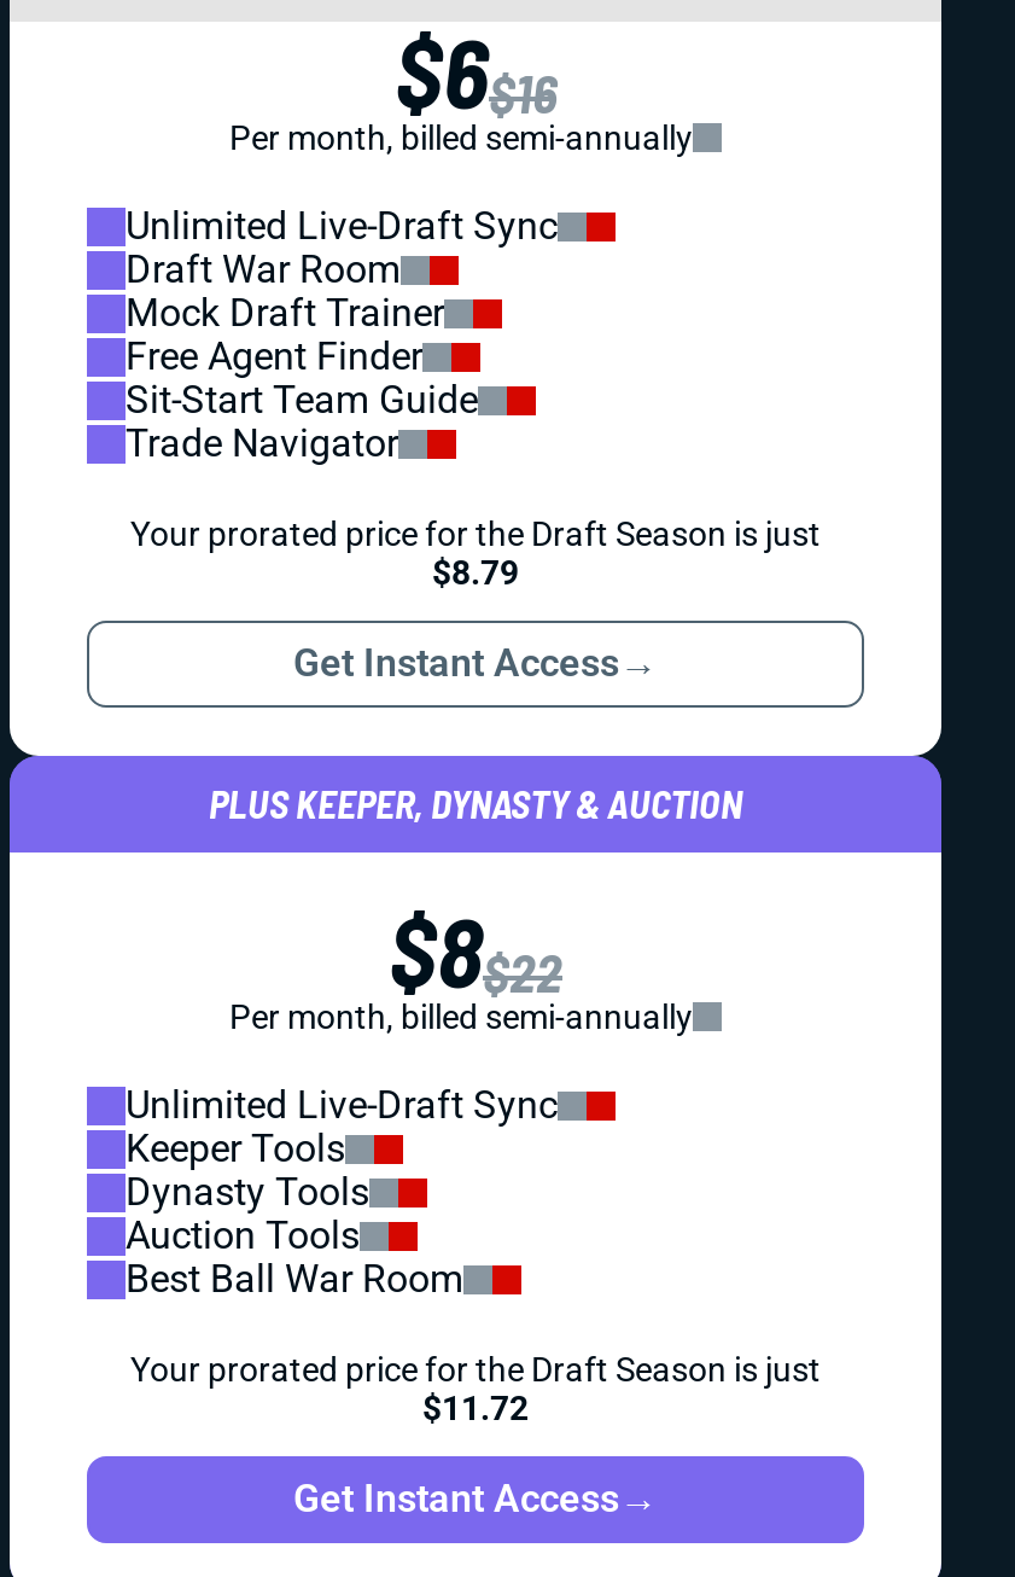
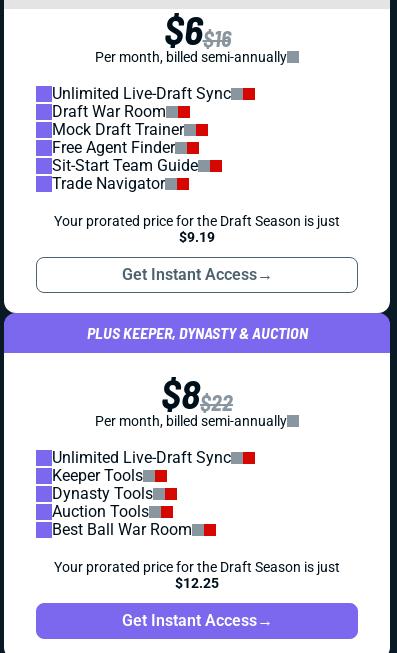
[432,553,519,592] $8.79 -> [179,229,215,245] $9.19
[422,1389,529,1427] $11.72 -> [175,575,219,591] $12.25

